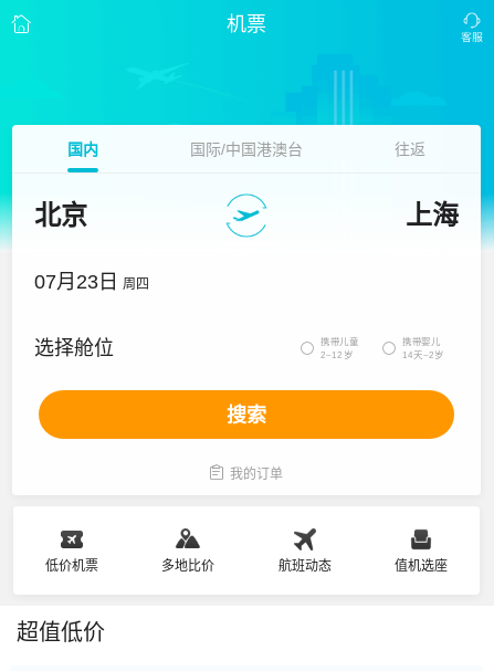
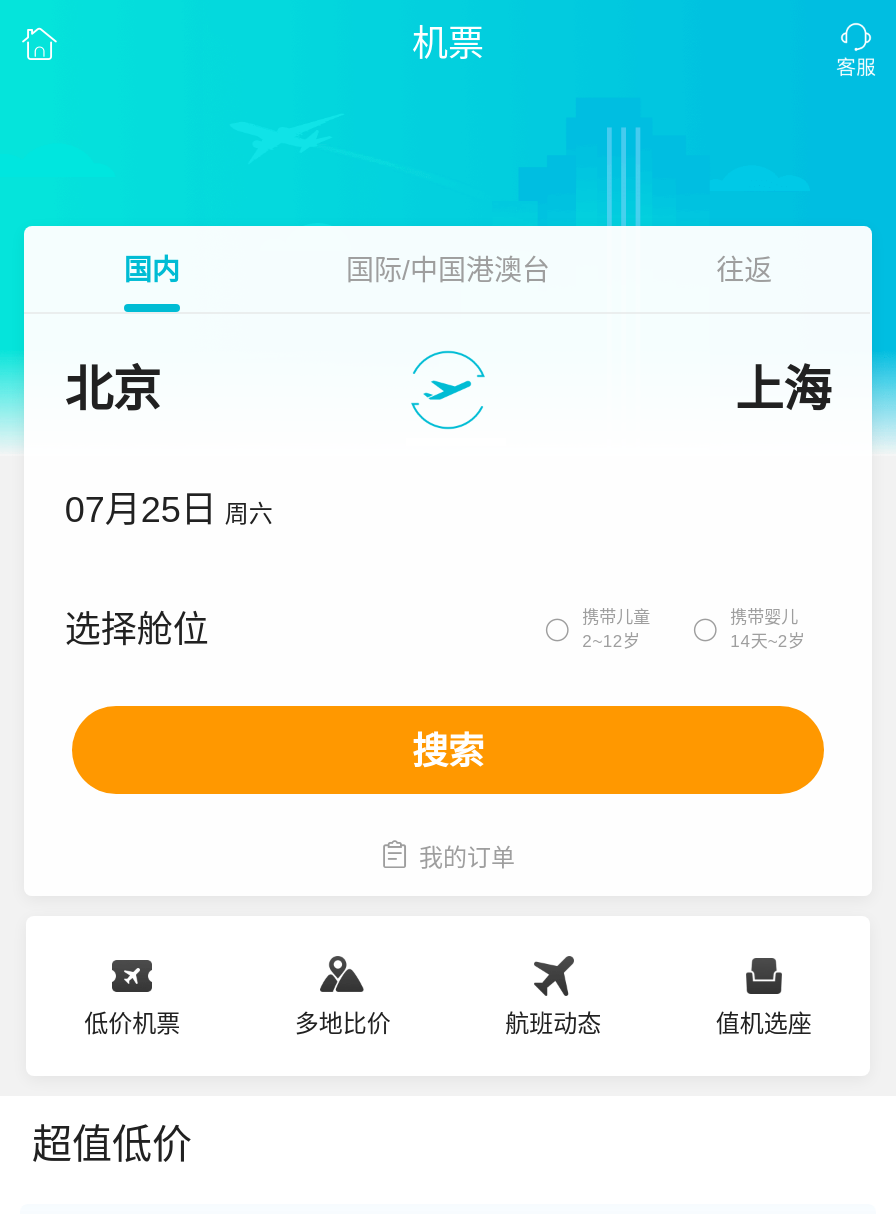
[35,271,150,293] 07月23日 周四 -> [65,490,273,530] 07月25日 周六

